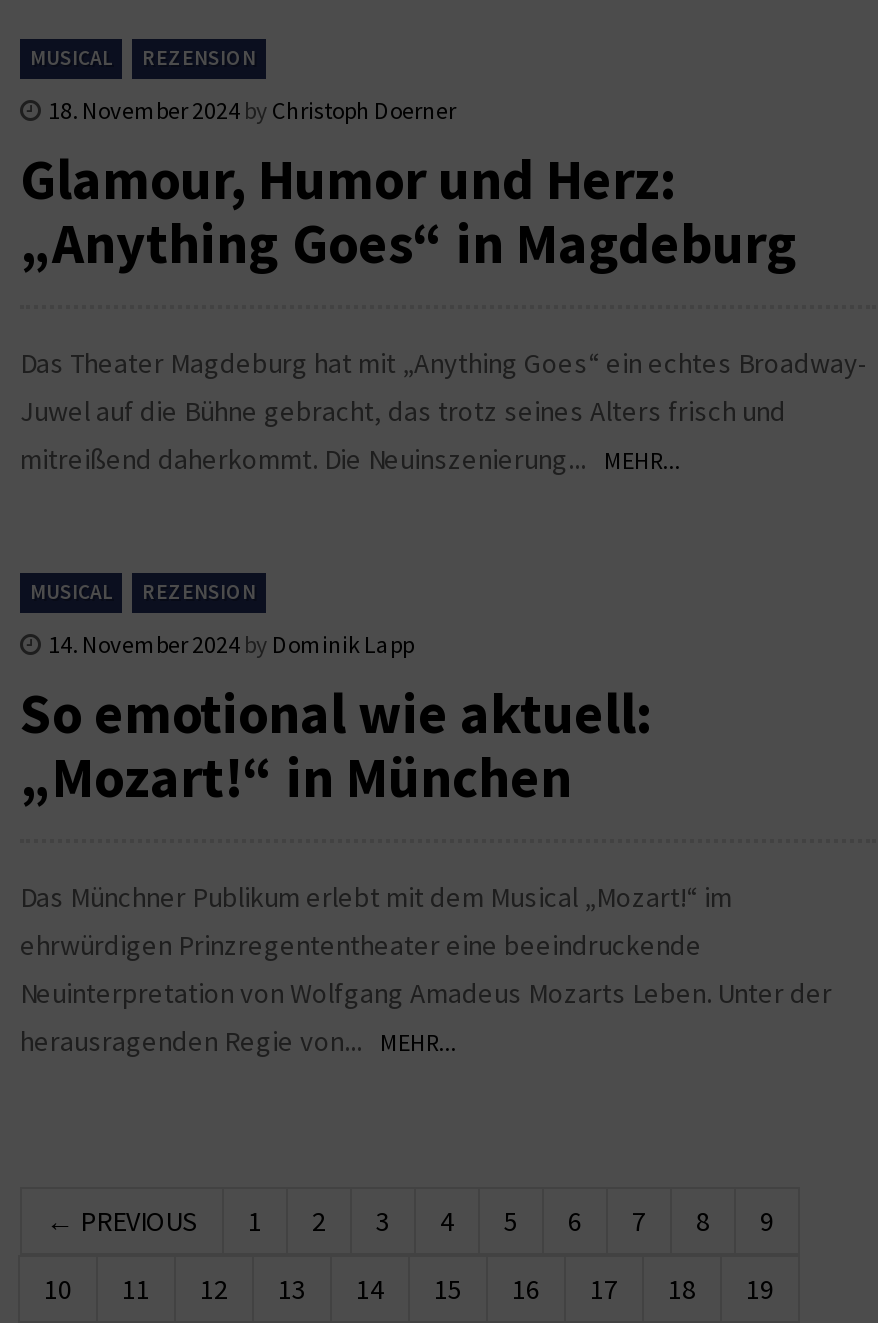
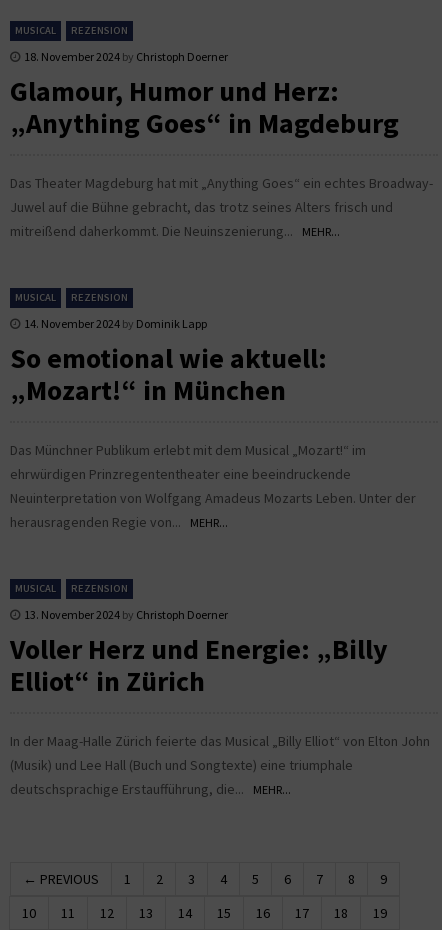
none -> [10,582,430,798] MUSICAL | REZENSION | 13. November 2024 by Christoph Doerner | Voller Herz und Energie: „Billy | Elliot“ in Zürich | In der Maag-Halle Zürich feierte das Musical „Billy Elliot“ von Elton John | (Musik) und Lee Hall (Buch und Songtexte) eine triumphale | deutschsprachige Erstaufführung, die... MEHR...

